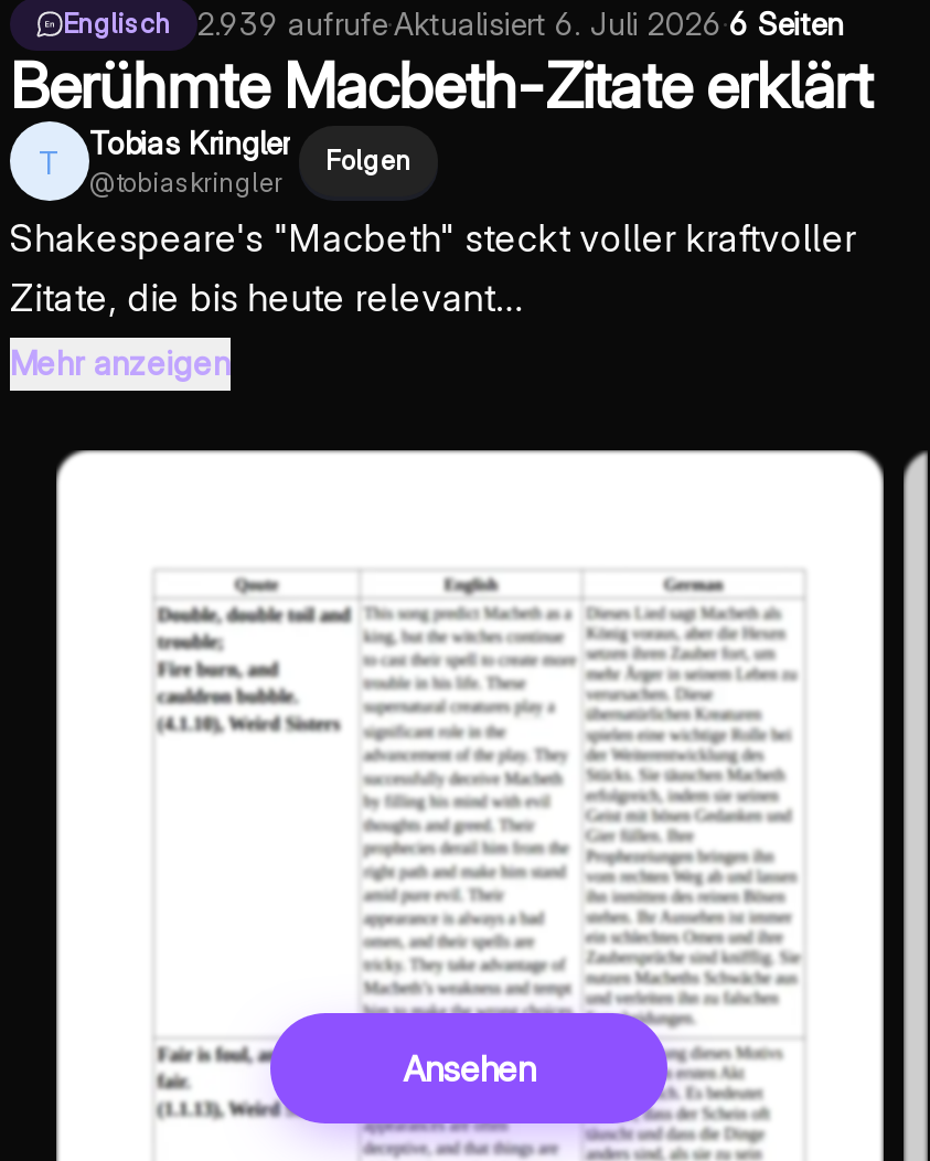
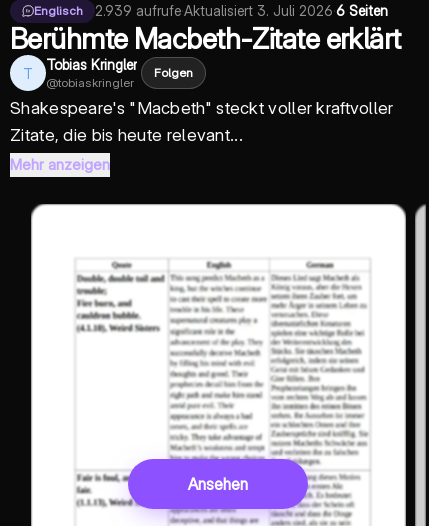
[197,4,844,42] 2.939 aufrufe · Aktualisiert 6. Juli 2026 · 6 Seiten -> [95,2,388,19] 2.939 aufrufe · Aktualisiert 3. Juli 2026 · 6 Seiten

